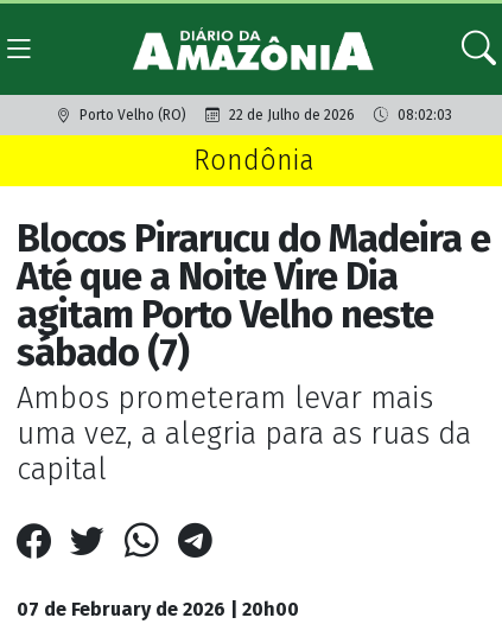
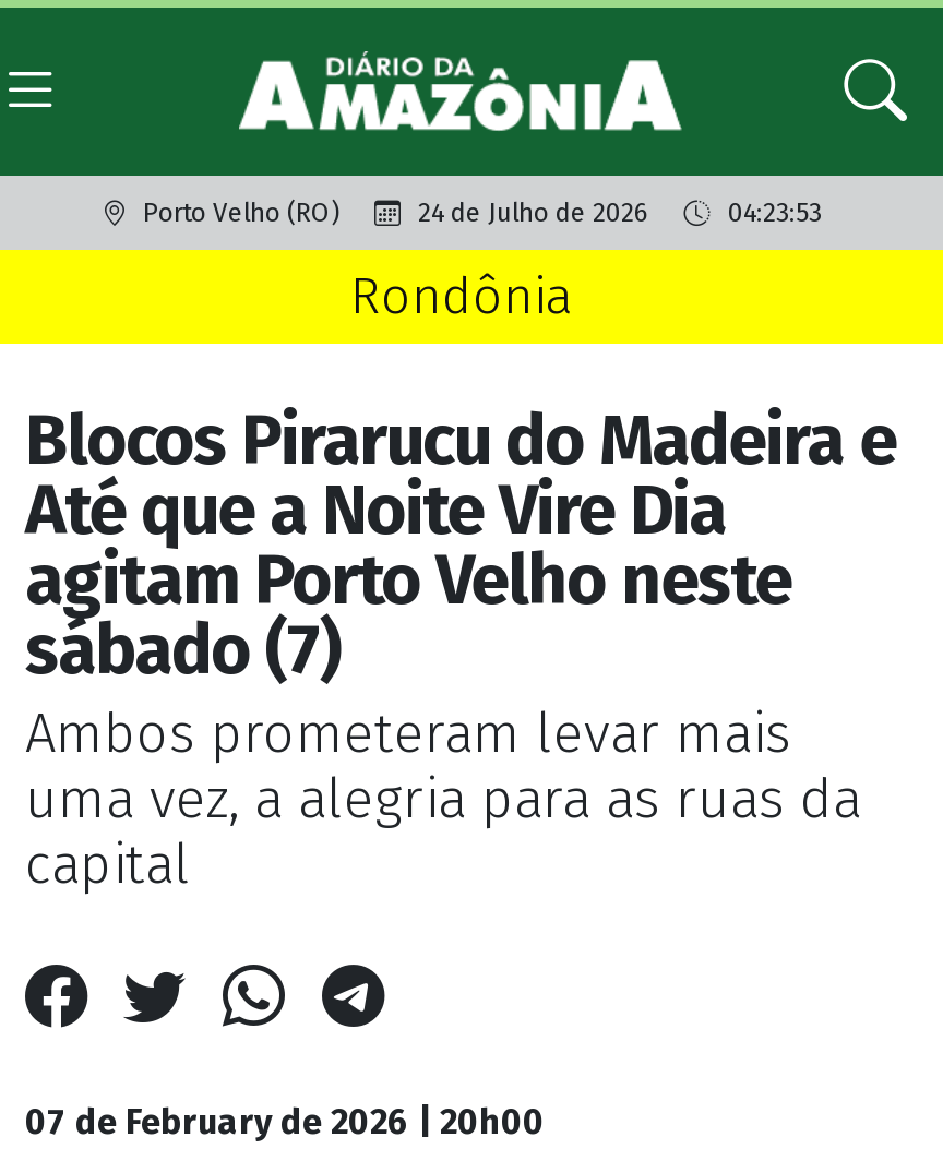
[228,107,354,123] 22 de Julho de 2026 -> [418,198,649,228] 24 de Julho de 2026
[397,107,452,123] 08:02:03 -> [728,198,822,228] 04:23:53

